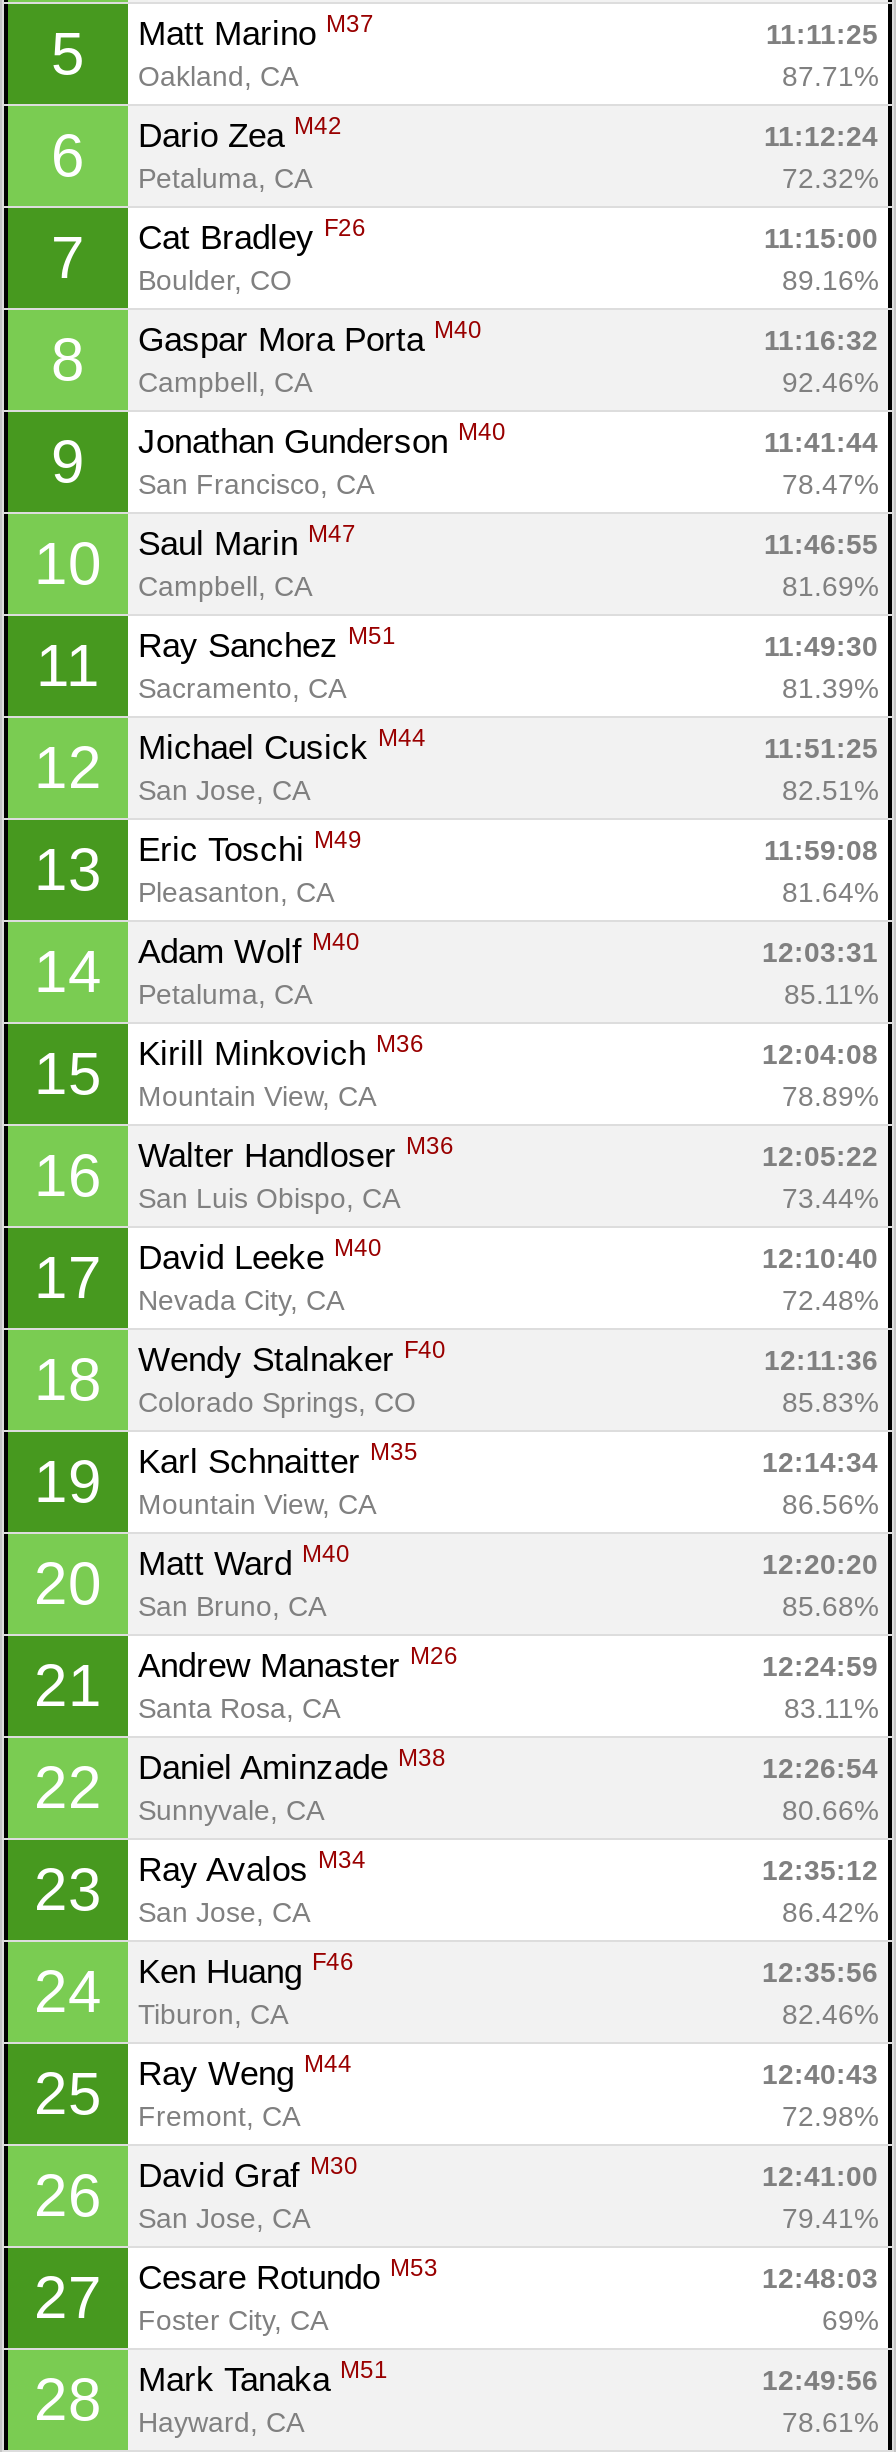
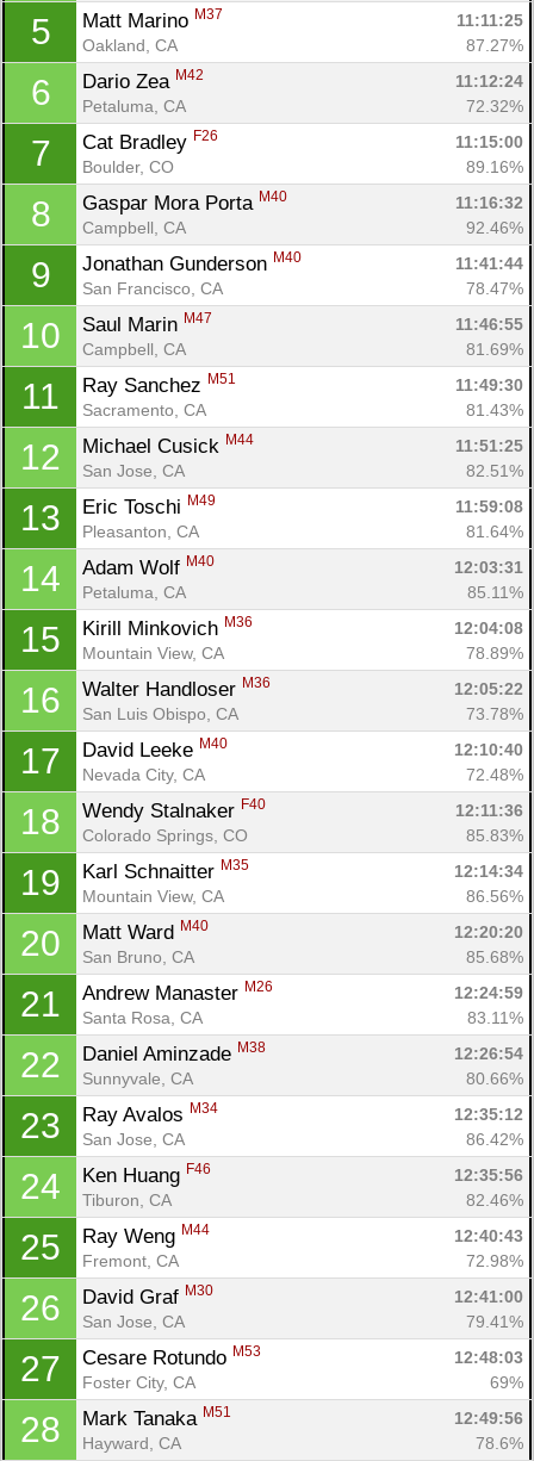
[782,60,878,92] 87.71% -> [466,36,523,55] 87.27%
[782,672,878,704] 81.39% -> [466,400,523,419] 81.43%
[782,1182,878,1214] 73.44% -> [466,704,523,723] 73.78%
[782,2406,878,2438] 78.61% -> [476,1433,523,1453] 78.6%

